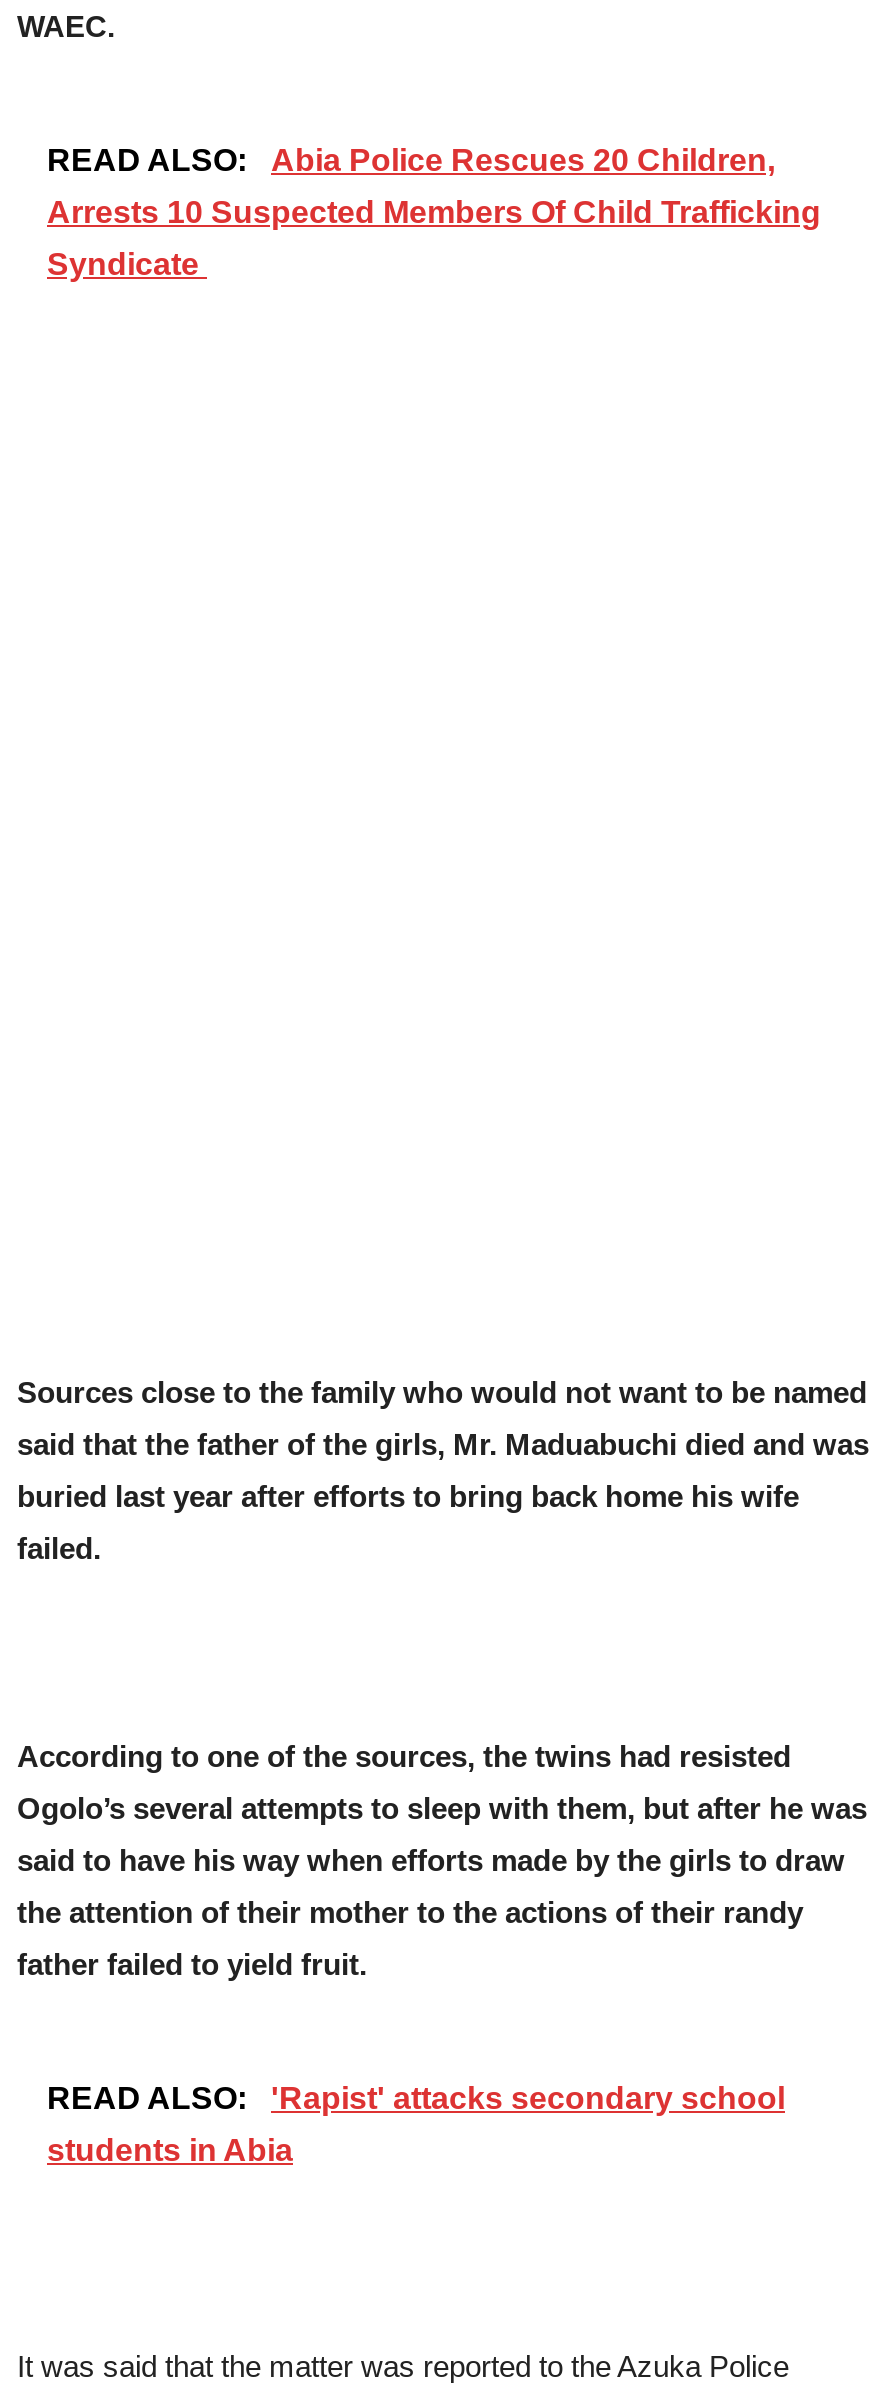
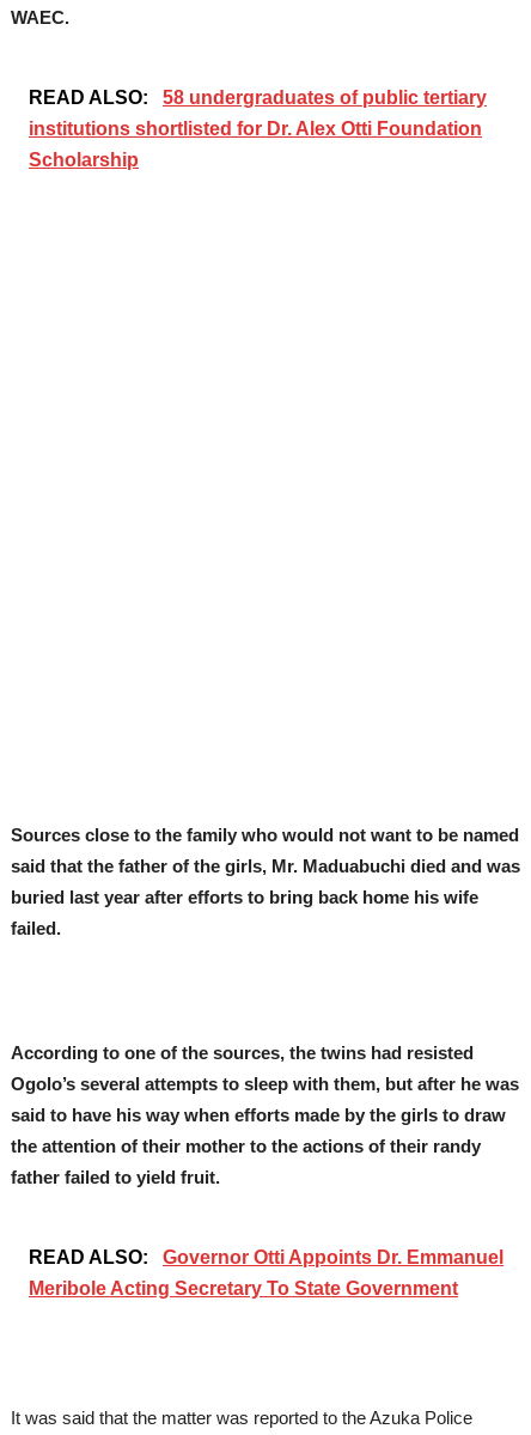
[47,143,775,177] READ ALSO: Abia Police Rescues 20 Children, -> [29,87,487,108] READ ALSO: 58 undergraduates of public tertiary
[47,195,821,229] Arrests 10 Suspected Members Of Child Trafficking -> [29,118,482,139] institutions shortlisted for Dr. Alex Otti Foundation
[47,247,207,281] Syndicate -> [29,149,139,170] Scholarship
[47,2081,785,2115] READ ALSO: 'Rapist' attacks secondary school -> [29,1247,503,1267] READ ALSO: Governor Otti Appoints Dr. Emmanuel
[47,2133,293,2167] students in Abia -> [29,1278,458,1298] Meribole Acting Secretary To State Government

